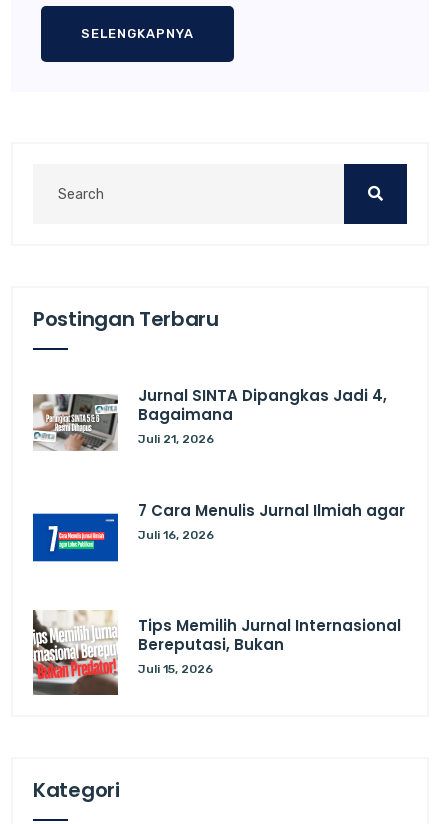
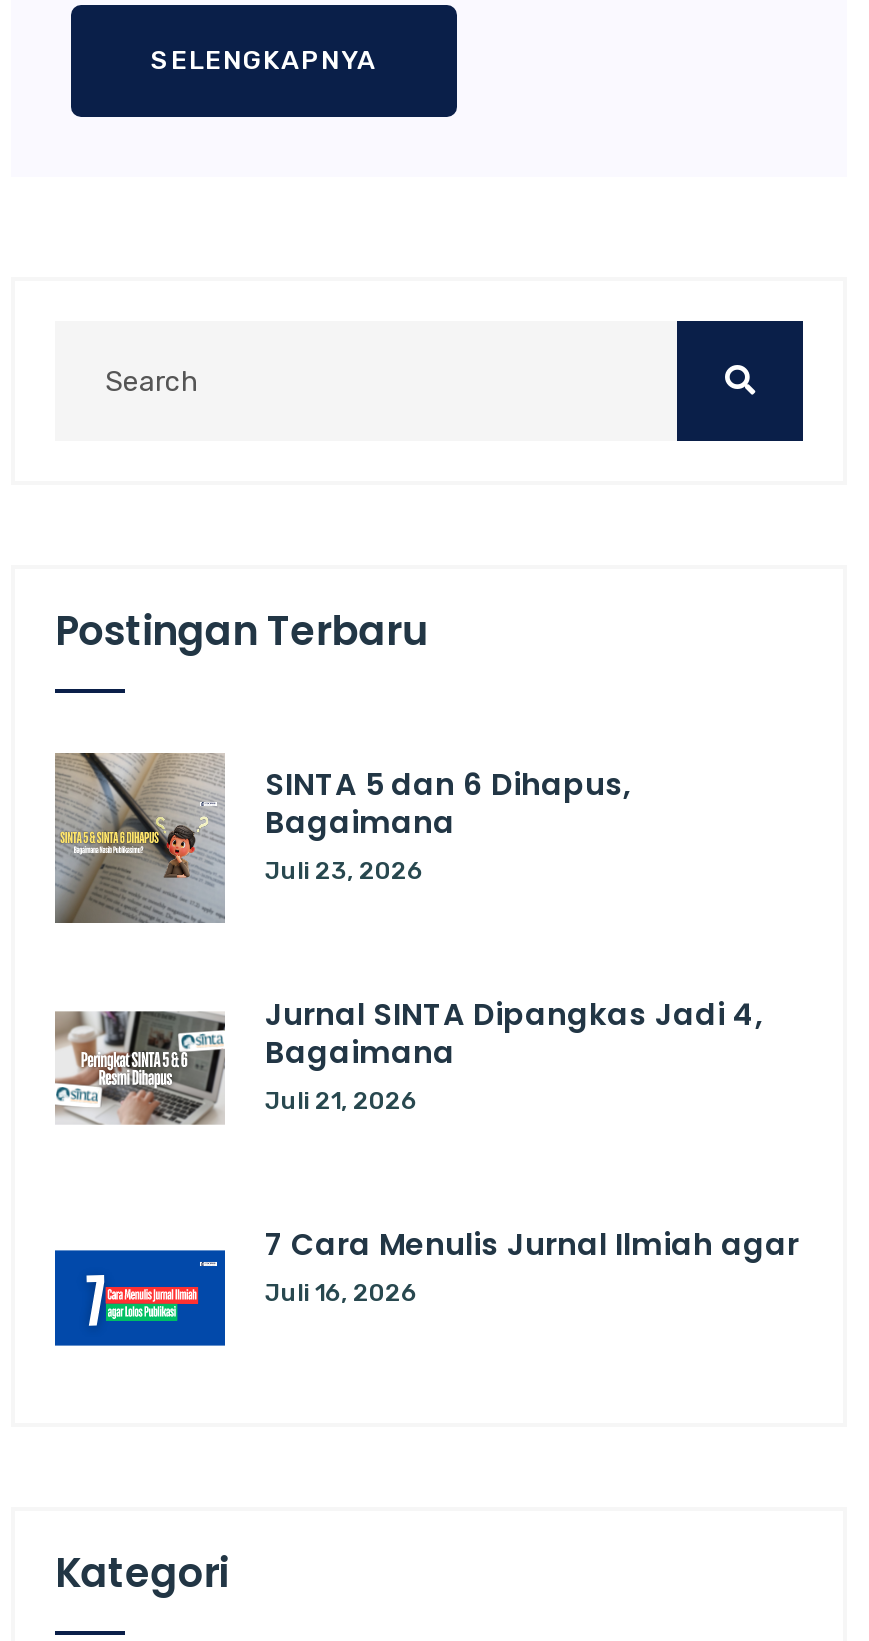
none -> [53,751,631,925] [image] | SINTA 5 dan 6 Dihapus, | Bagaimana | Juli 23, 2026
moved [32,385,405,542] -> [53,993,799,1307]: [image] | Jurnal SINTA Dipangkas Jadi 4, | Bagaimana | Juli 21, 2026 | 7 Cara Menulis Jurnal Ilmiah agar | Juli 16, 2026
[32,609,401,696] [image] | Tips Memilih Jurnal Internasional | Bereputasi, Bukan | Juli 15, 2026 -> none

